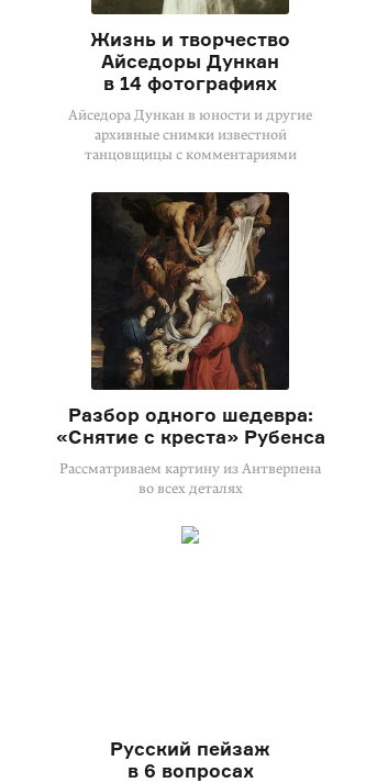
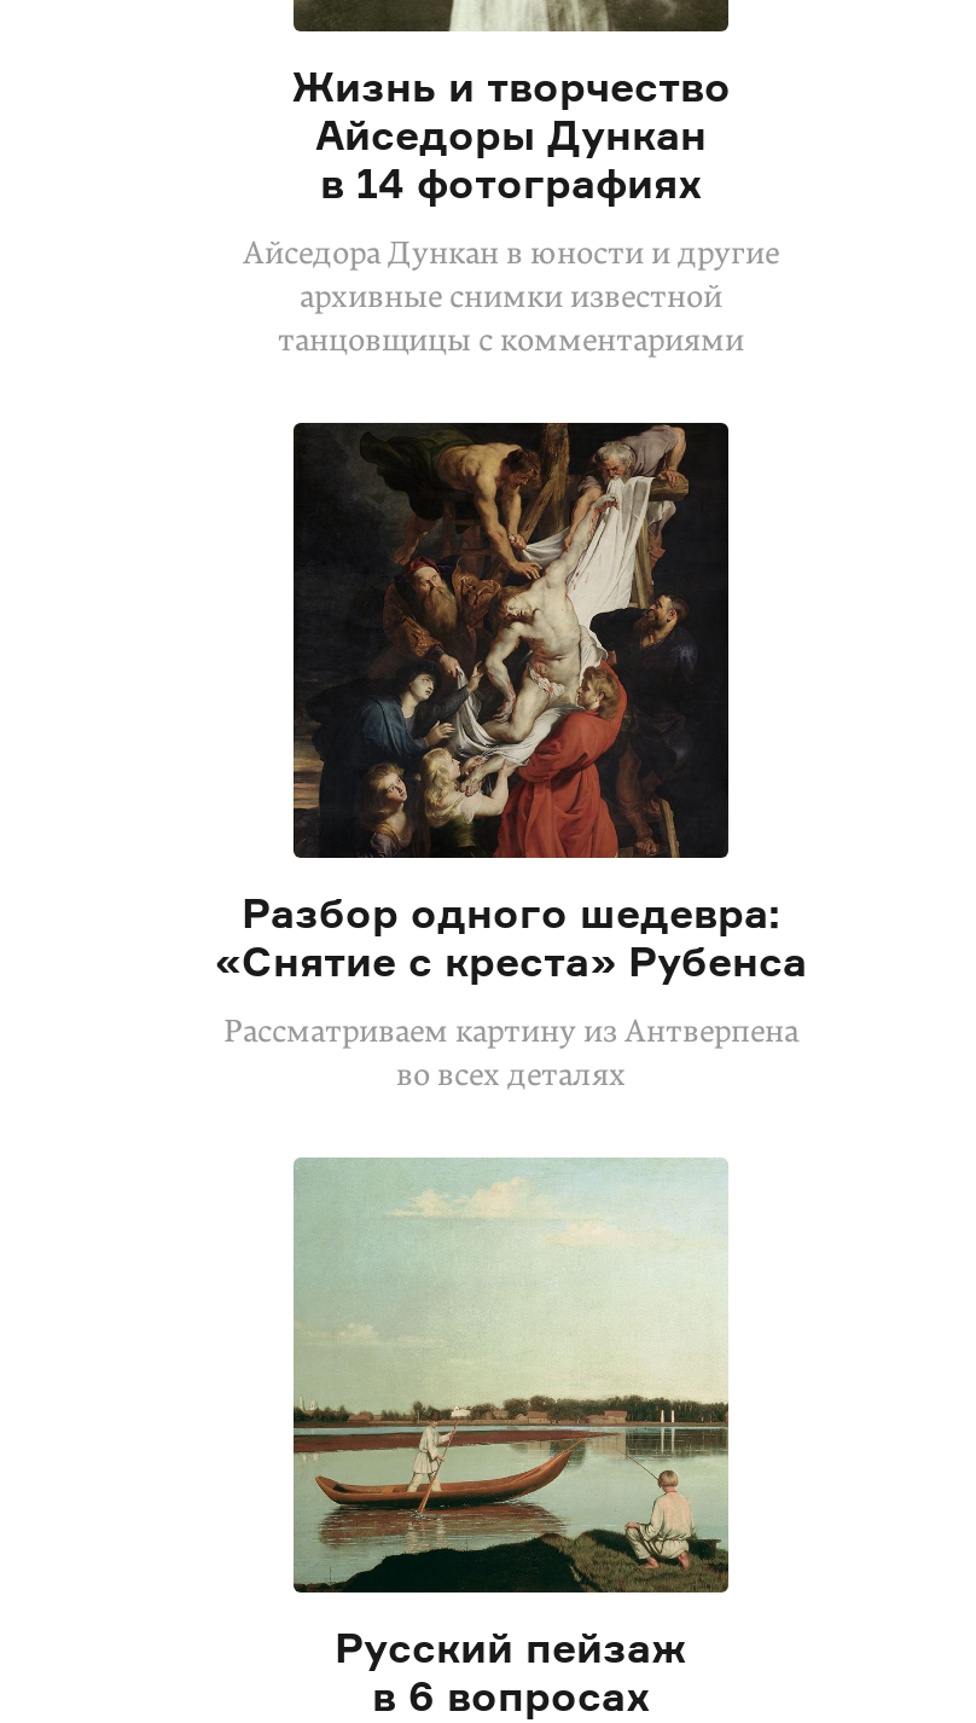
none -> [291,1158,731,1595] [image]

